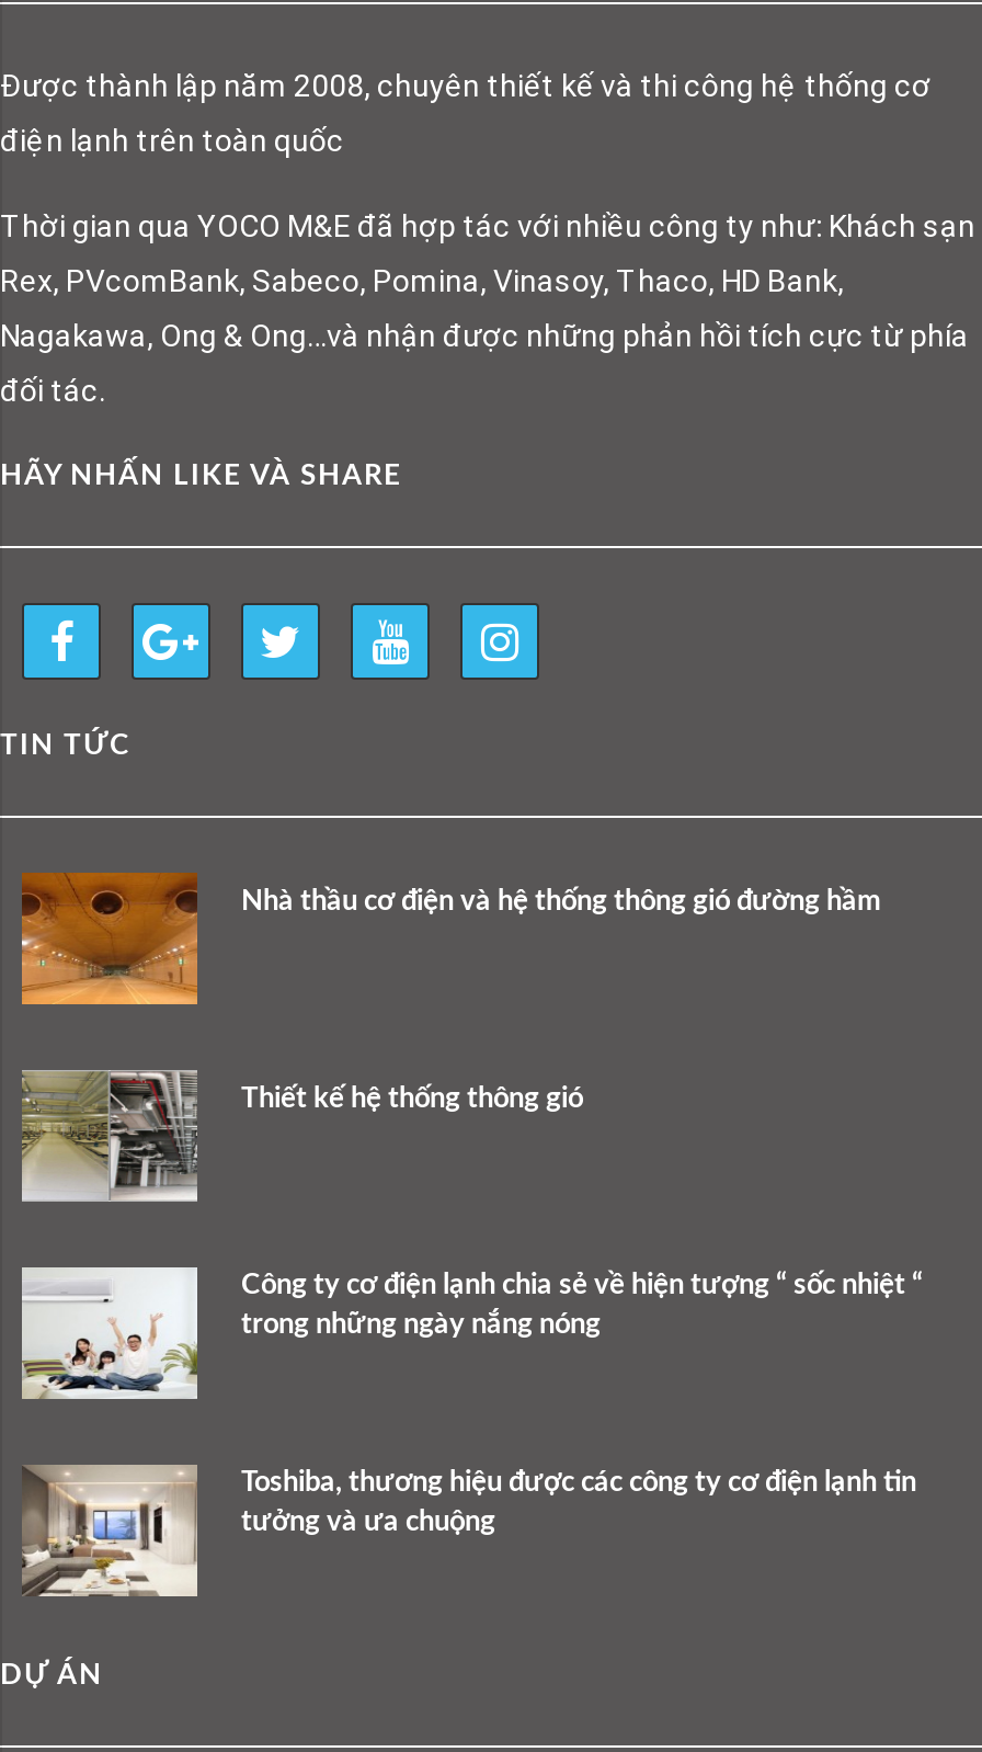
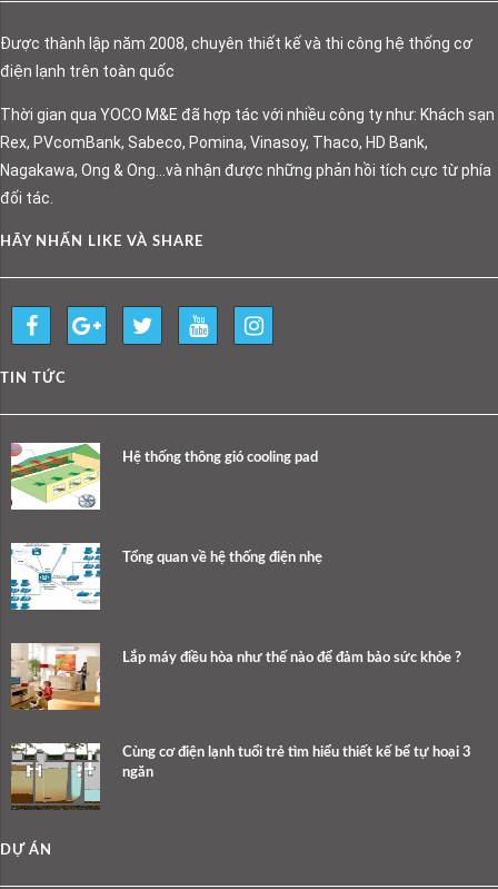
[20,871,881,1006] [image] | Nhà thầu cơ điện và hệ thống thông gió đường hầm -> [10,442,318,511] [image] | Hệ thống thông gió cooling pad
[20,1070,583,1204] [image] | Thiết kế hệ thống thông gió -> [10,542,322,611] [image] | Tổng quan về hệ thống điện nhẹ
[20,1267,923,1401] [image] | Công ty cơ điện lạnh chia sẻ về hiện tượng “ sốc nhiệt “ | trong những ngày nắng nóng -> [11,643,461,711] [image] | Lắp máy điều hòa như thế nào để đảm bảo sức khỏe ?
[22,1463,916,1599] [image] | Toshiba, thương hiệu được các công ty cơ điện lạnh tin | tưởng và ưa chuộng -> [10,742,471,811] [image] | Cùng cơ điện lạnh tuổi trẻ tìm hiểu thiết kế bể tự hoại 3 | ngăn

